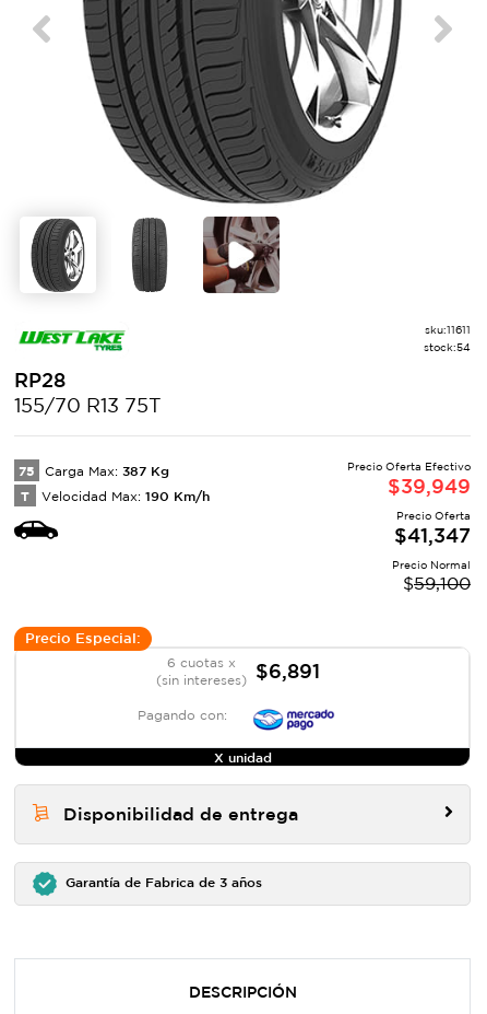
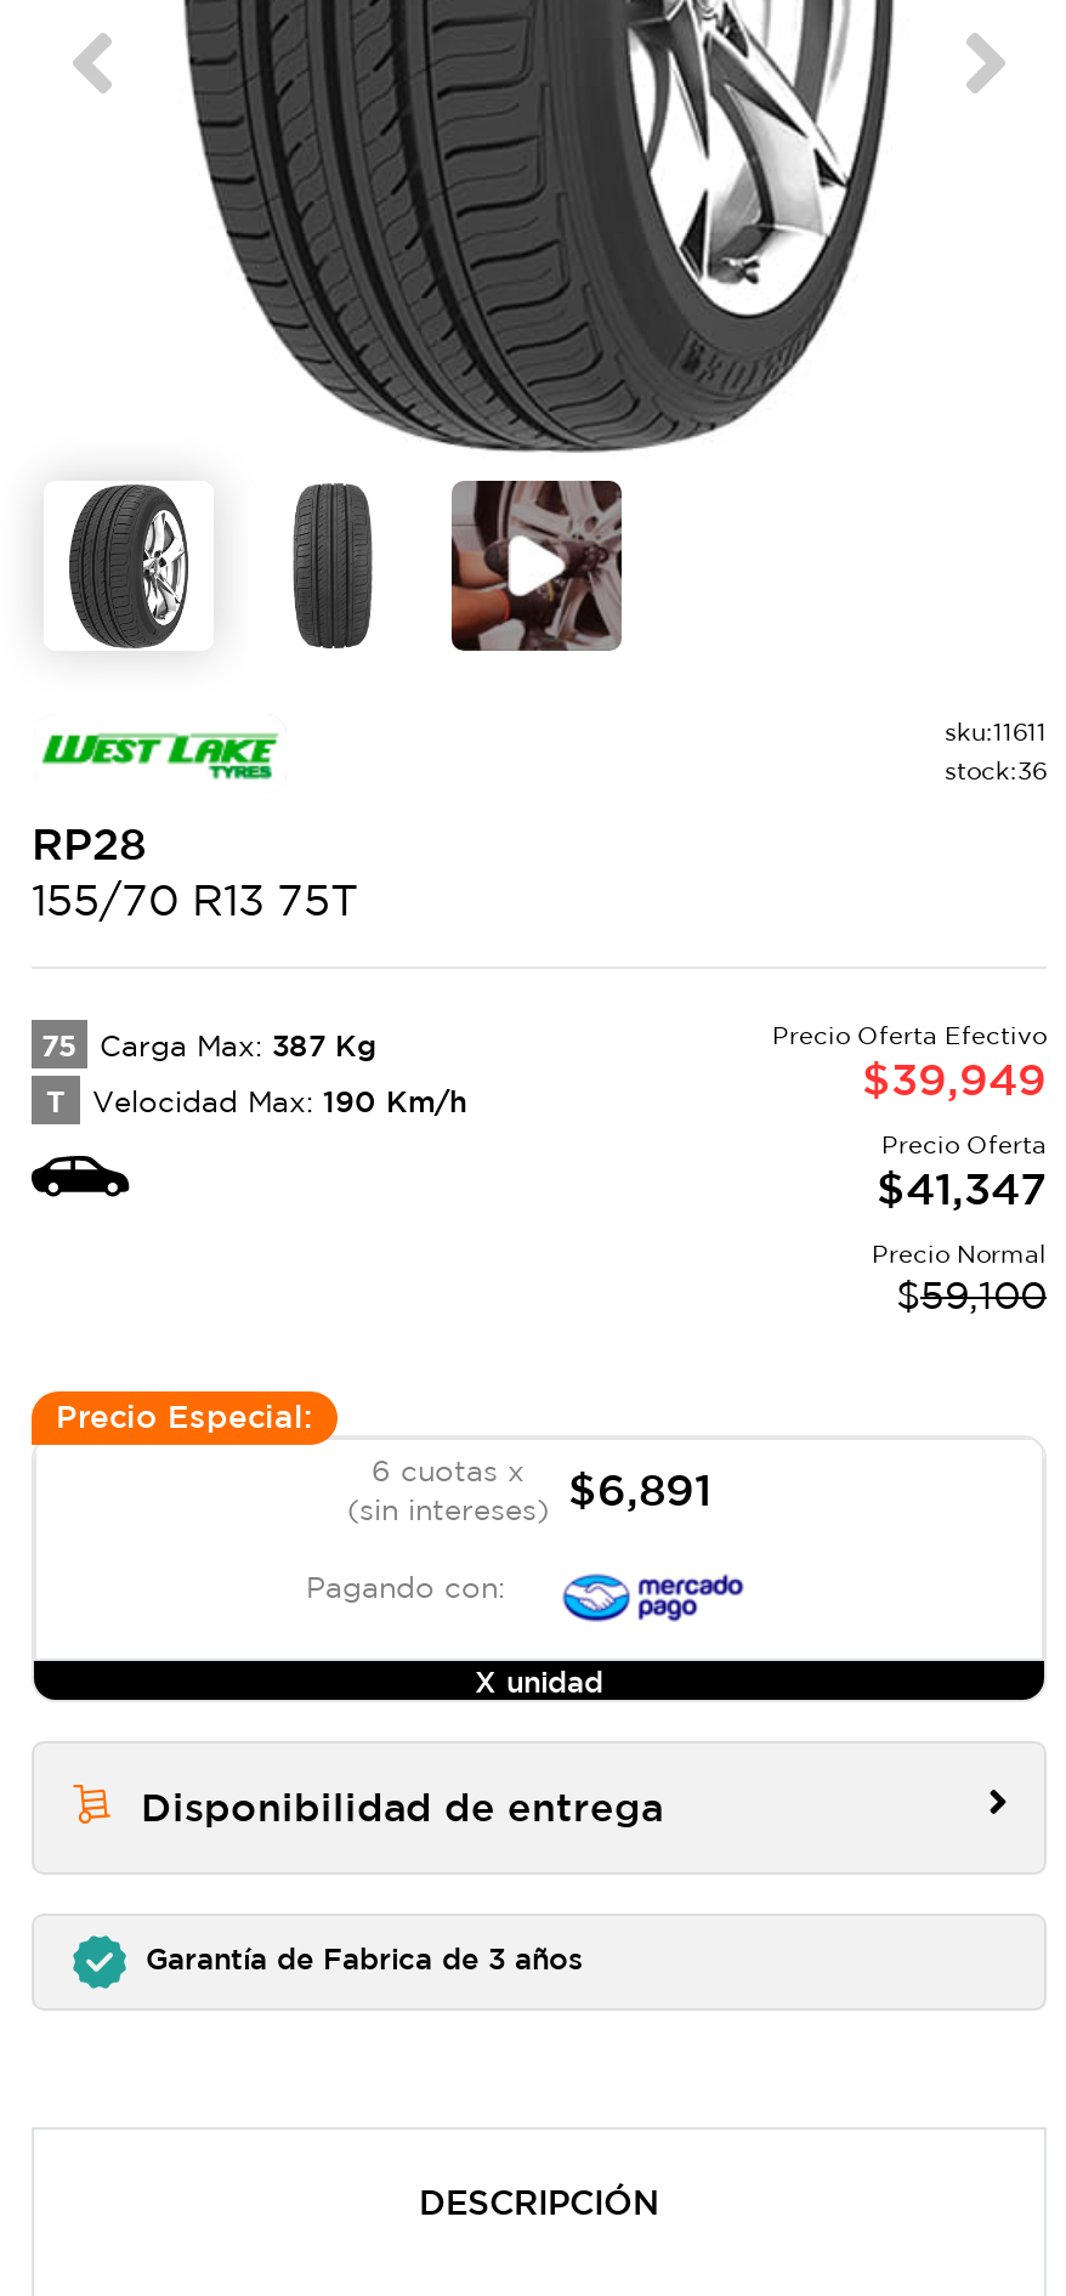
[424,340,471,353] stock:54 -> [945,755,1047,784] stock:36

